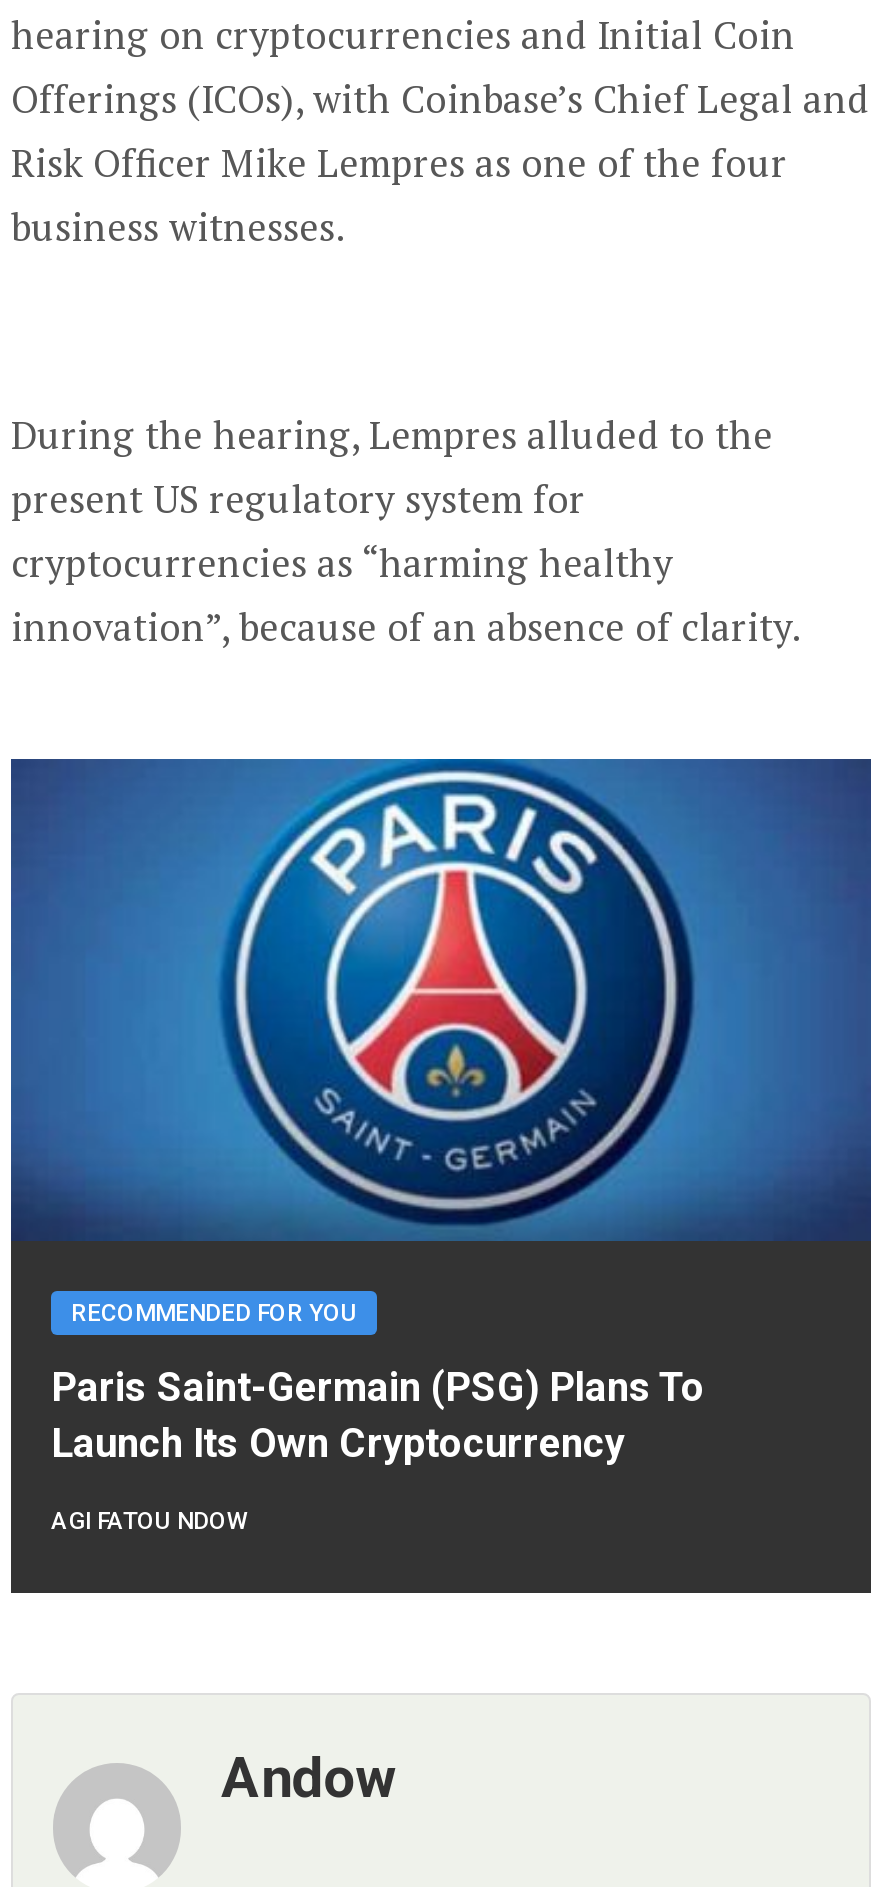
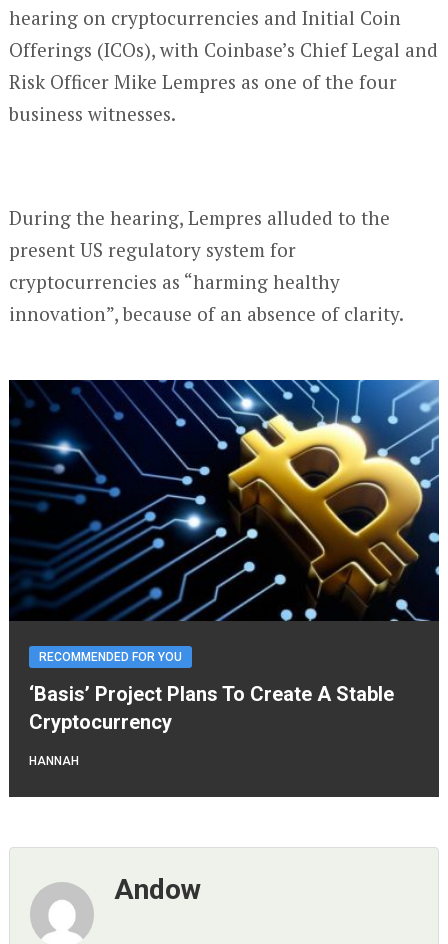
[9,757,871,1243] [image] -> [8,379,439,622] [image]
[51,1364,705,1468] Paris Saint-Germain (PSG) Plans To | Launch Its Own Cryptocurrency -> [29,682,394,734] ‘Basis’ Project Plans To Create A Stable | Cryptocurrency
[51,1508,247,1536] AGI FATOU NDOW -> [29,754,79,768] HANNAH

